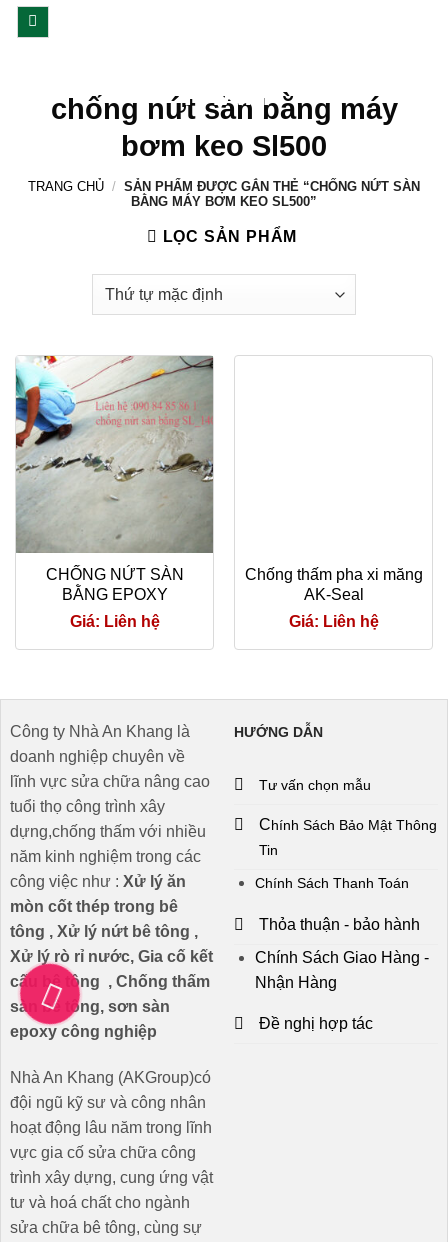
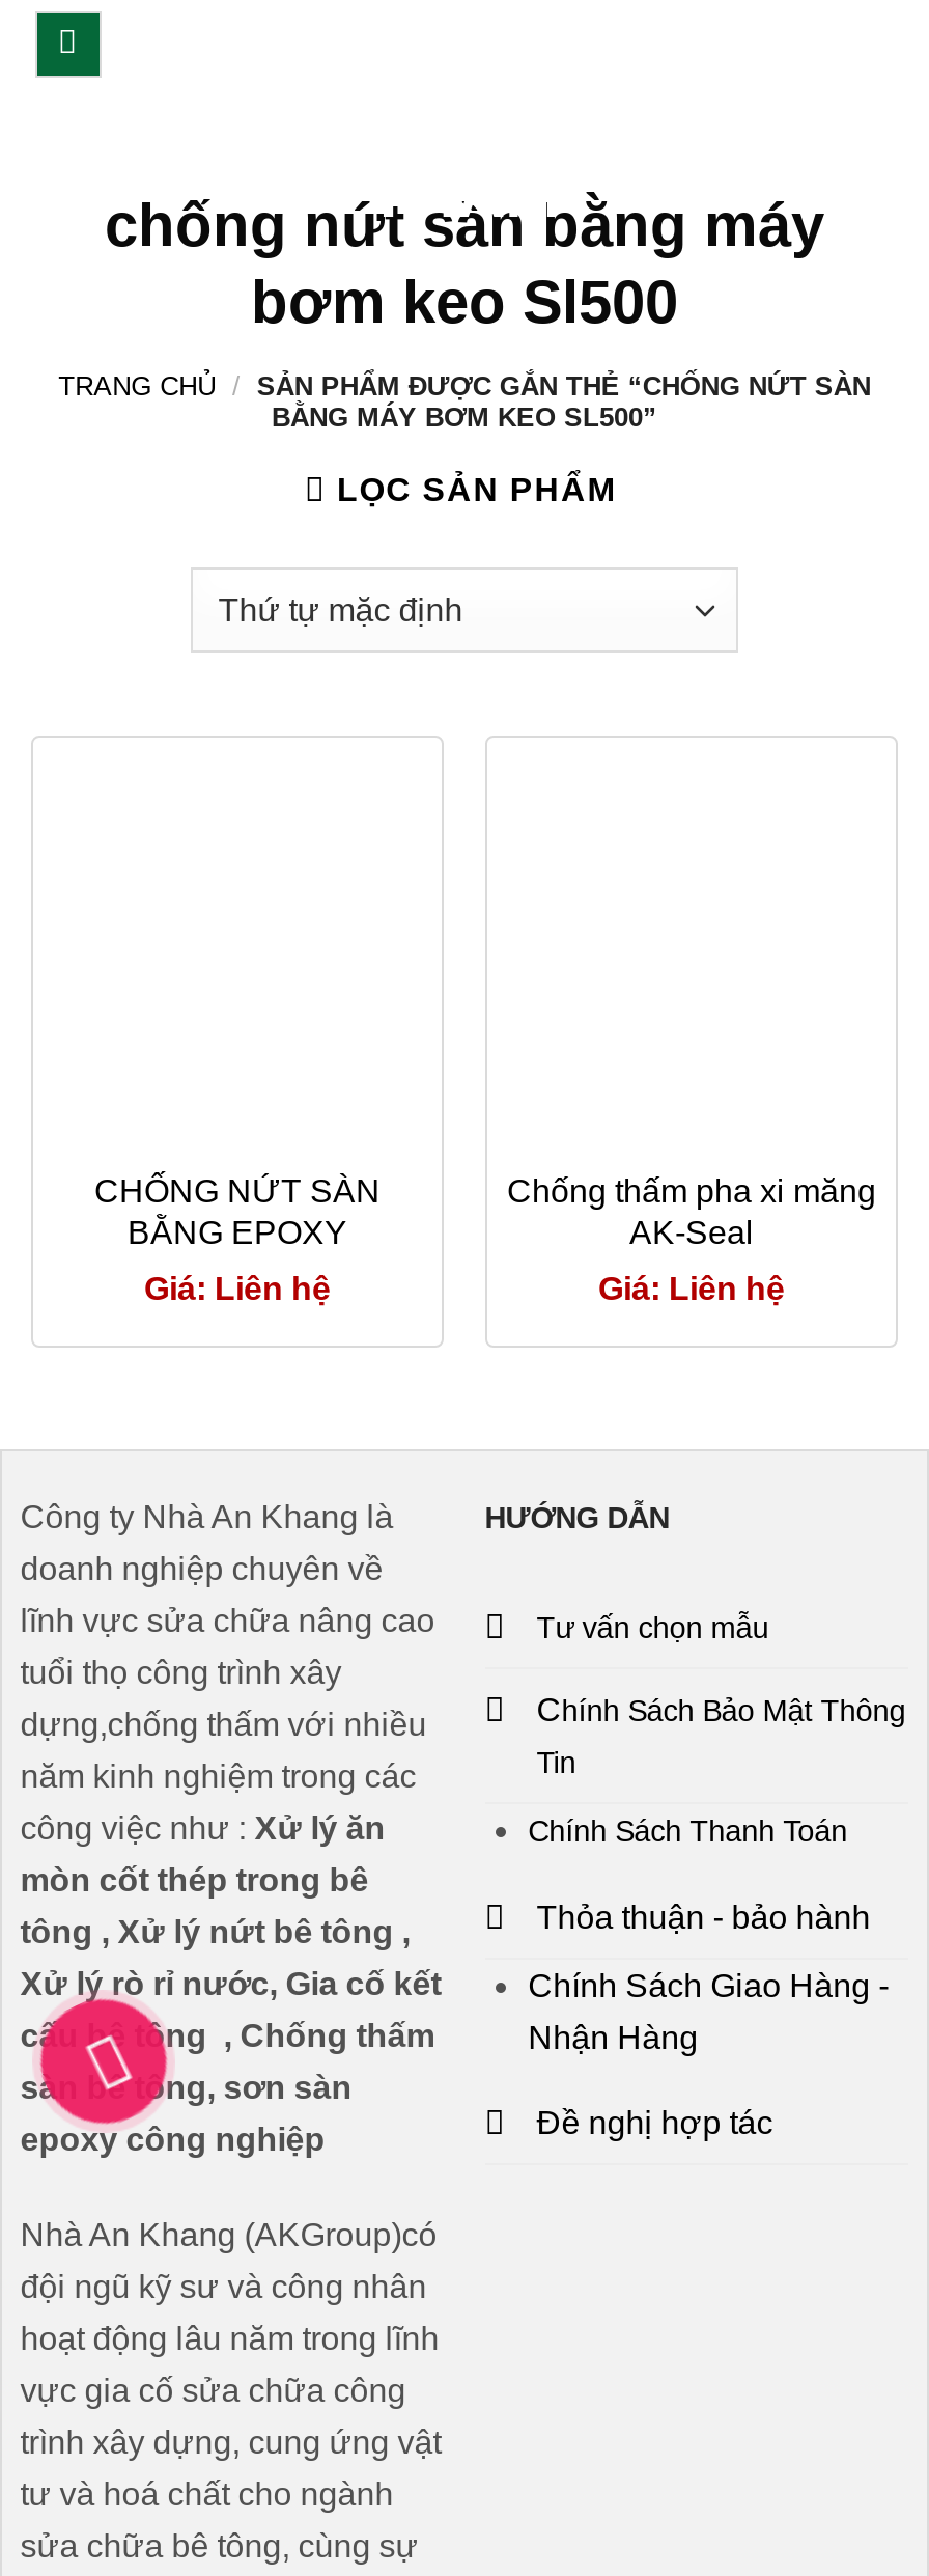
[15,355,214,554] [image] -> none

